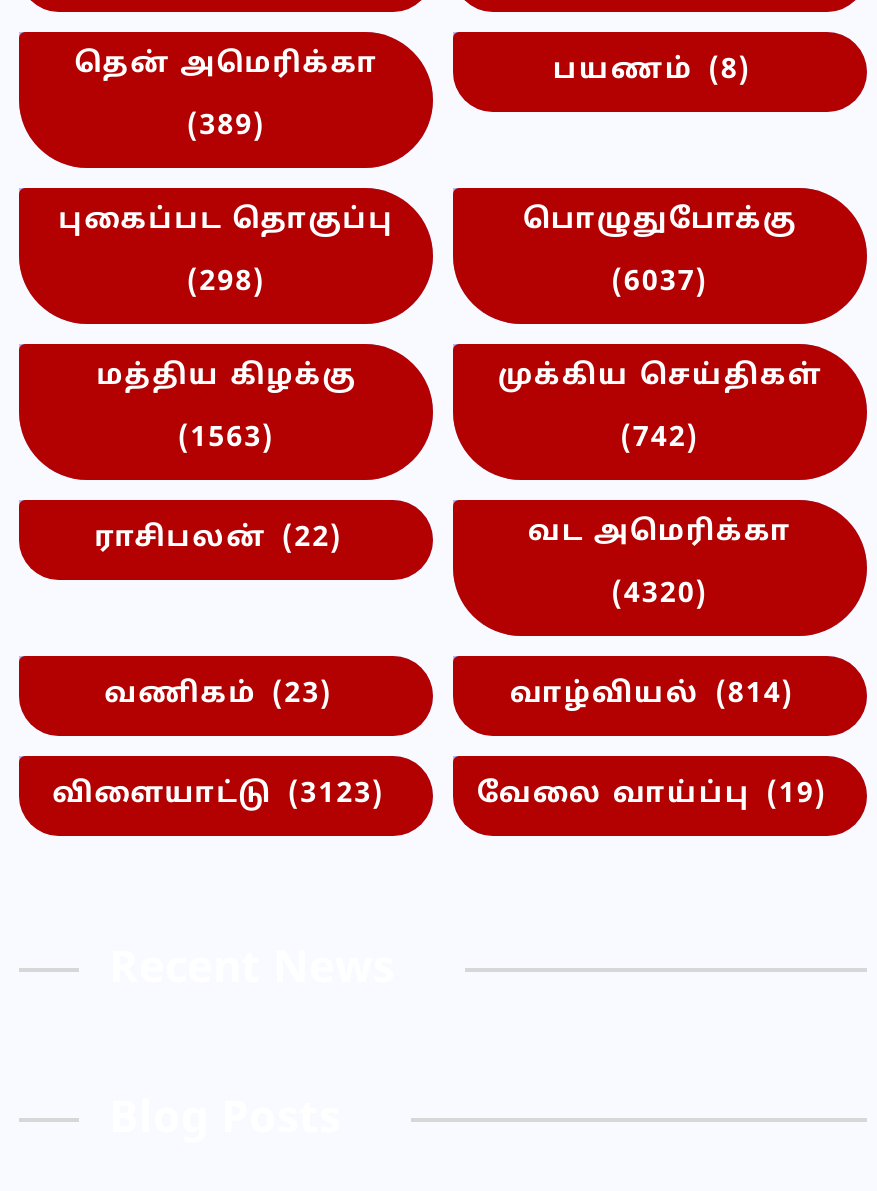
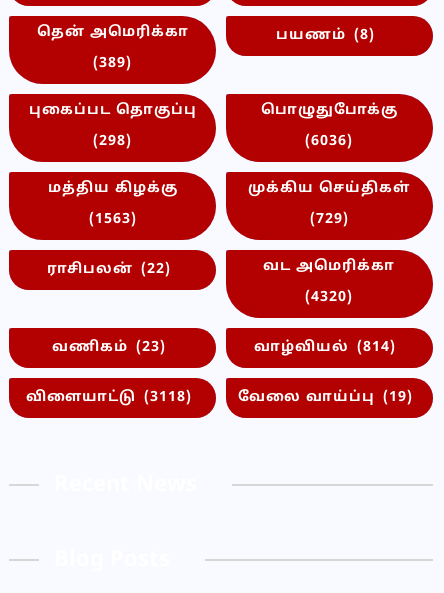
[612,266,708,300] (6037) -> [305,133,353,150] (6036)
[621,422,699,456] (742) -> [310,211,349,228] (729)
[52,778,384,812] விளையாட்டு (3123) -> [26,389,192,406] விளையாட்டு (3118)

